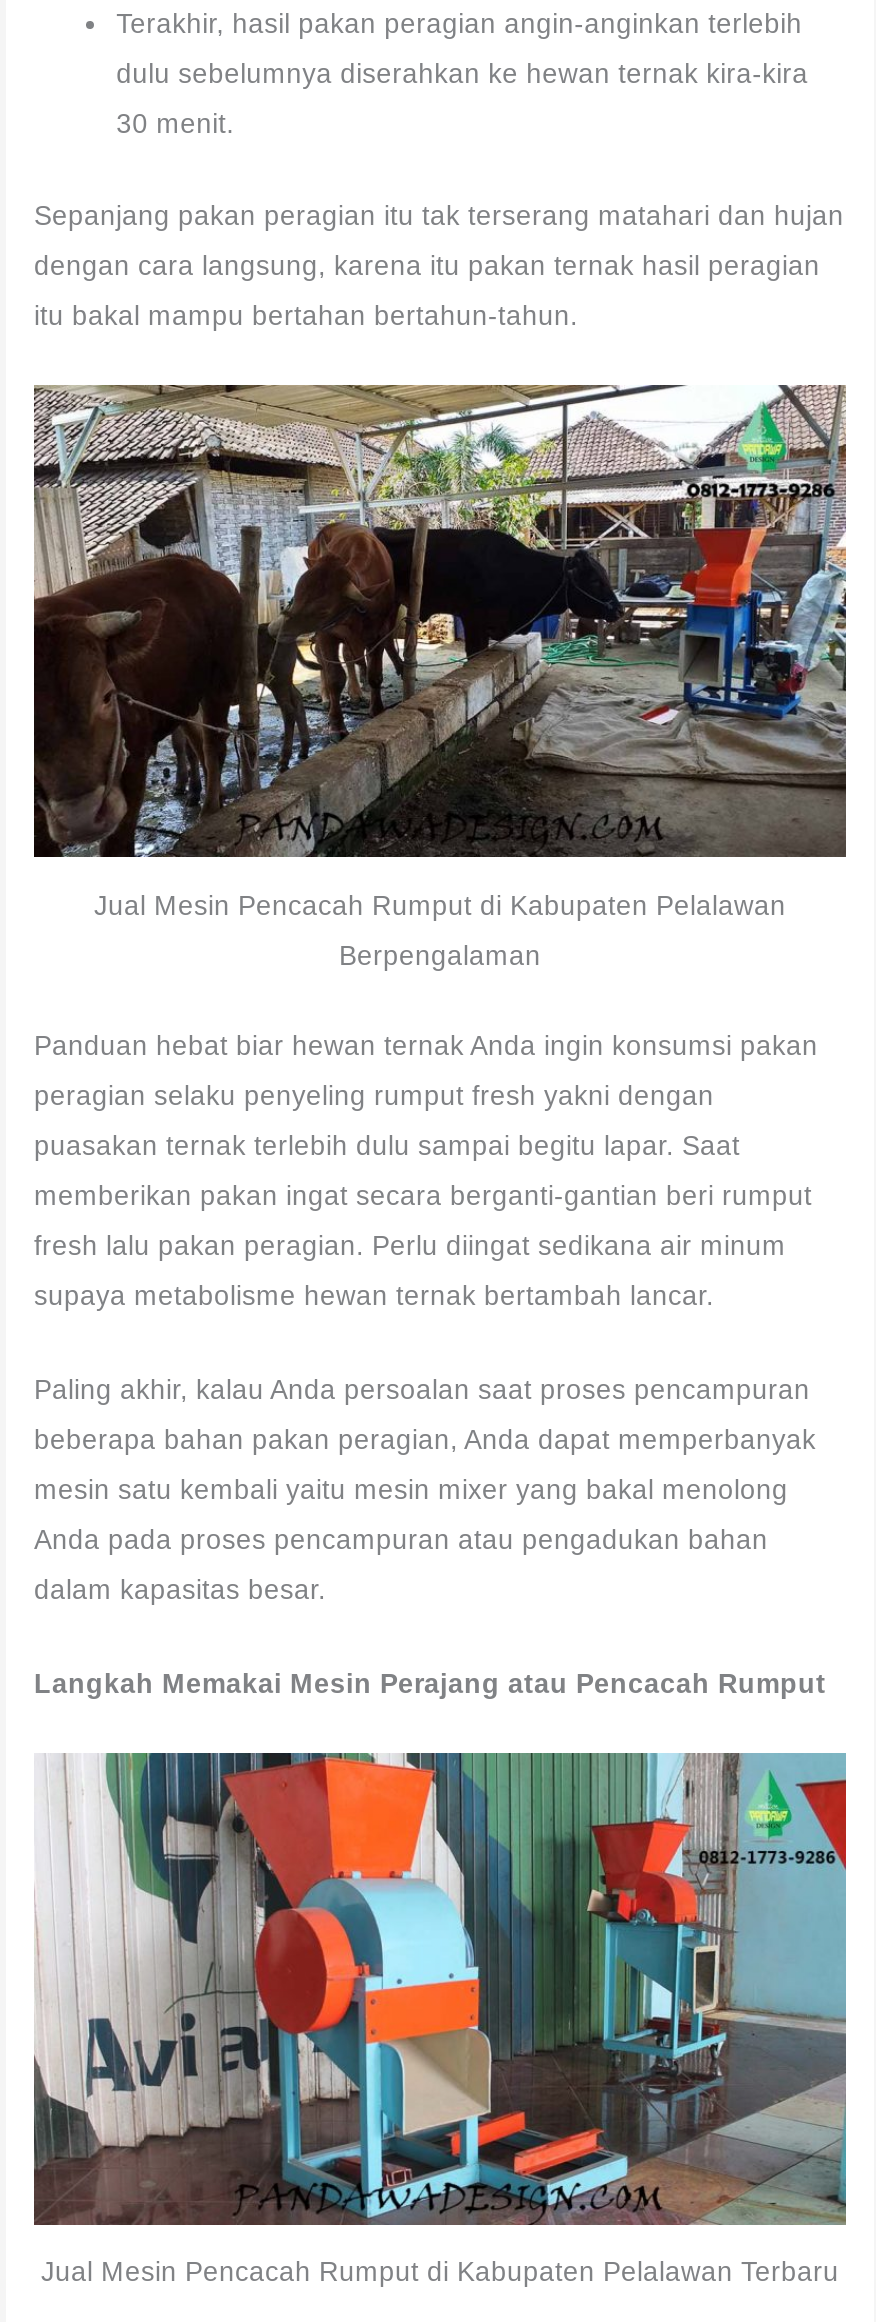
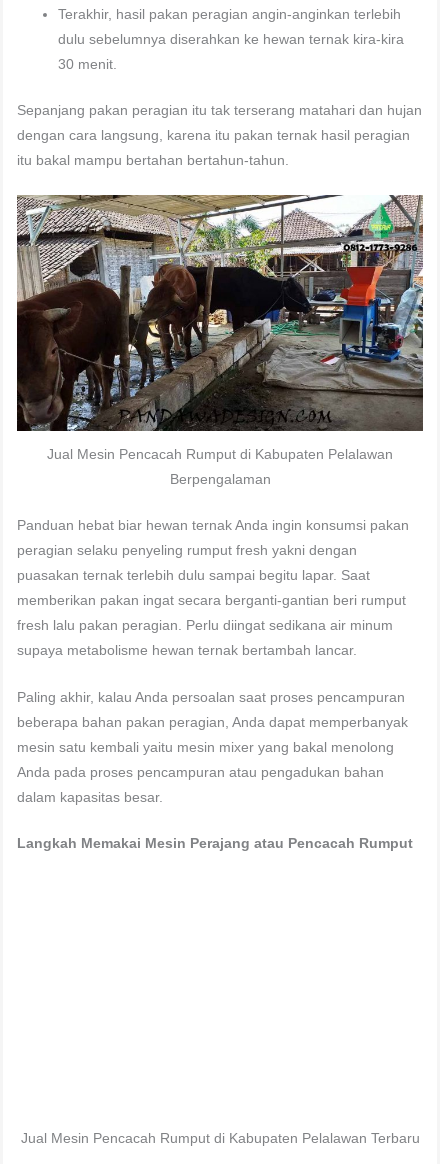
[32,1749,848,2227] [image] -> none

